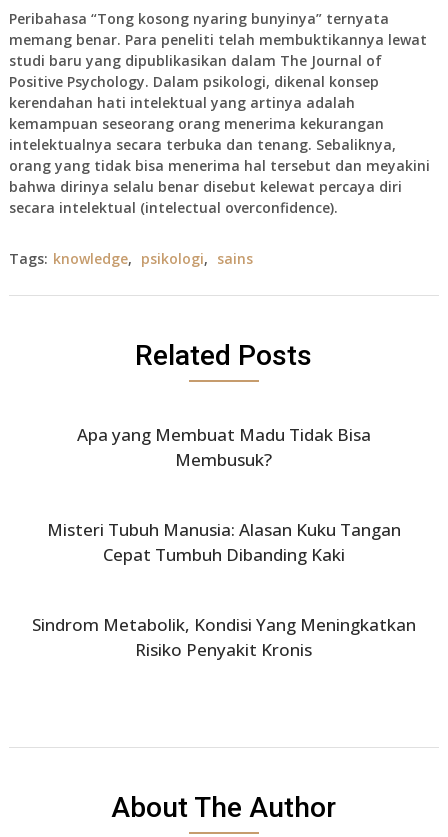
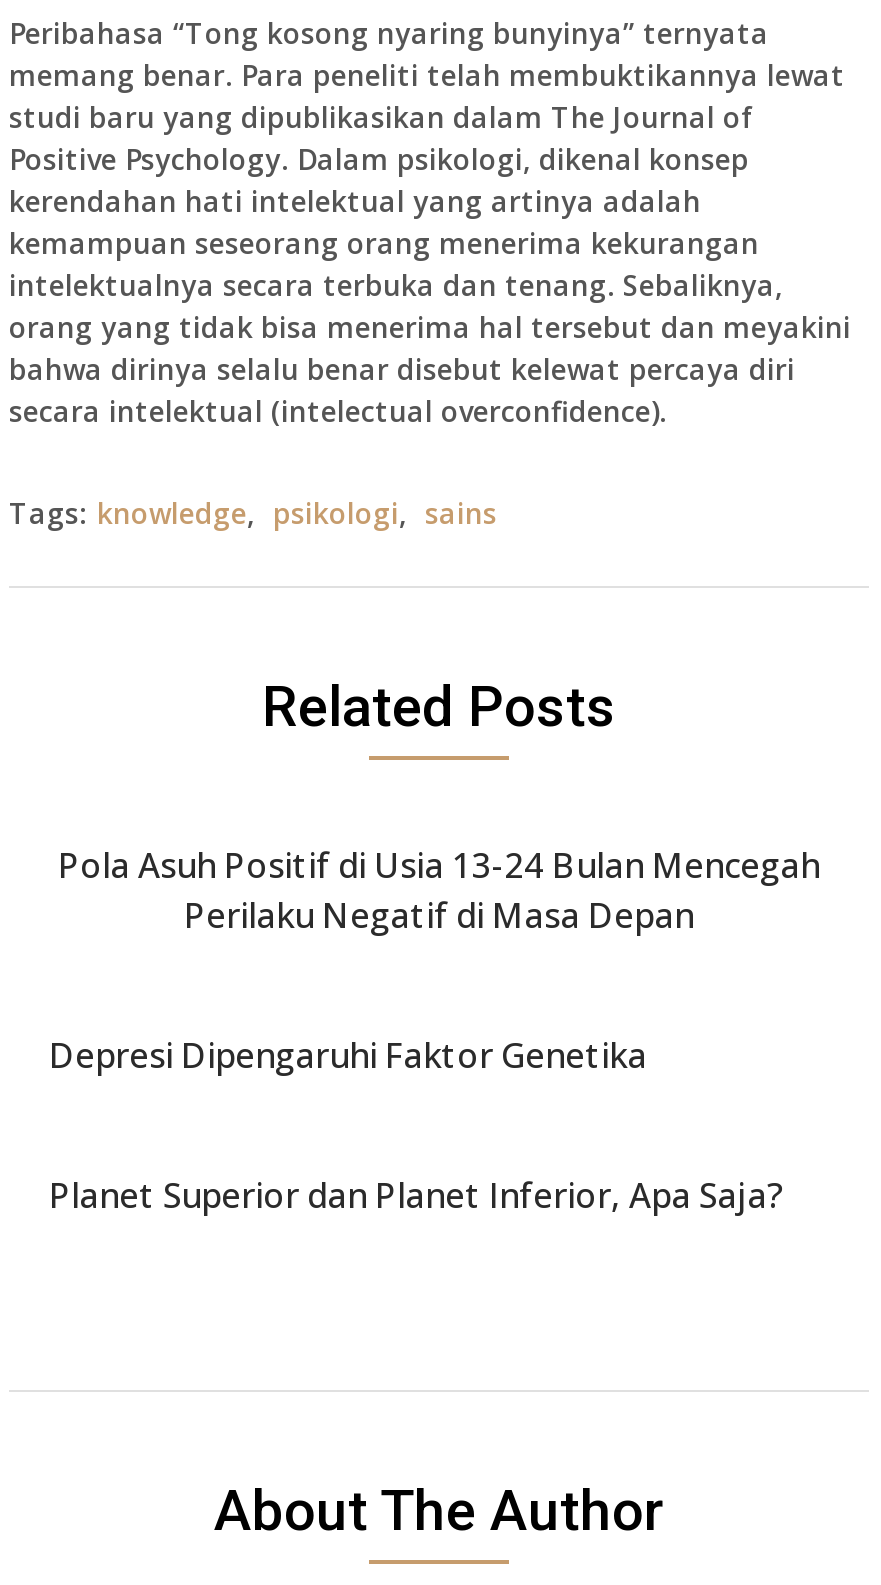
[77,423,371,471] Apa yang Membuat Madu Tidak Bisa | Membusuk? -> [58,842,820,938] Pola Asuh Positif di Usia 13-24 Bulan Mencegah | Perilaku Negatif di Masa Depan
[47,518,401,566] Misteri Tubuh Manusia: Alasan Kuku Tangan | Cepat Tumbuh Dibanding Kaki -> [49,1032,647,1078] Depresi Dipengaruhi Faktor Genetika
[32,613,416,661] Sindrom Metabolik, Kondisi Yang Meningkatkan | Risiko Penyakit Kronis -> [49,1172,783,1218] Planet Superior dan Planet Inferior, Apa Saja?

